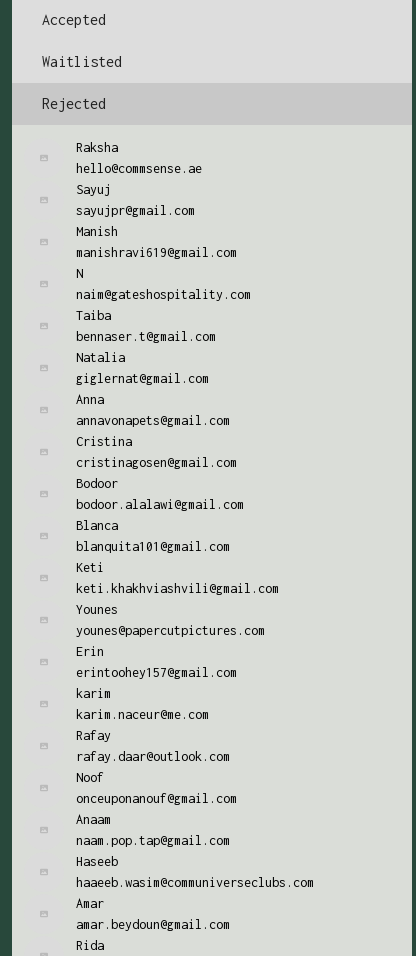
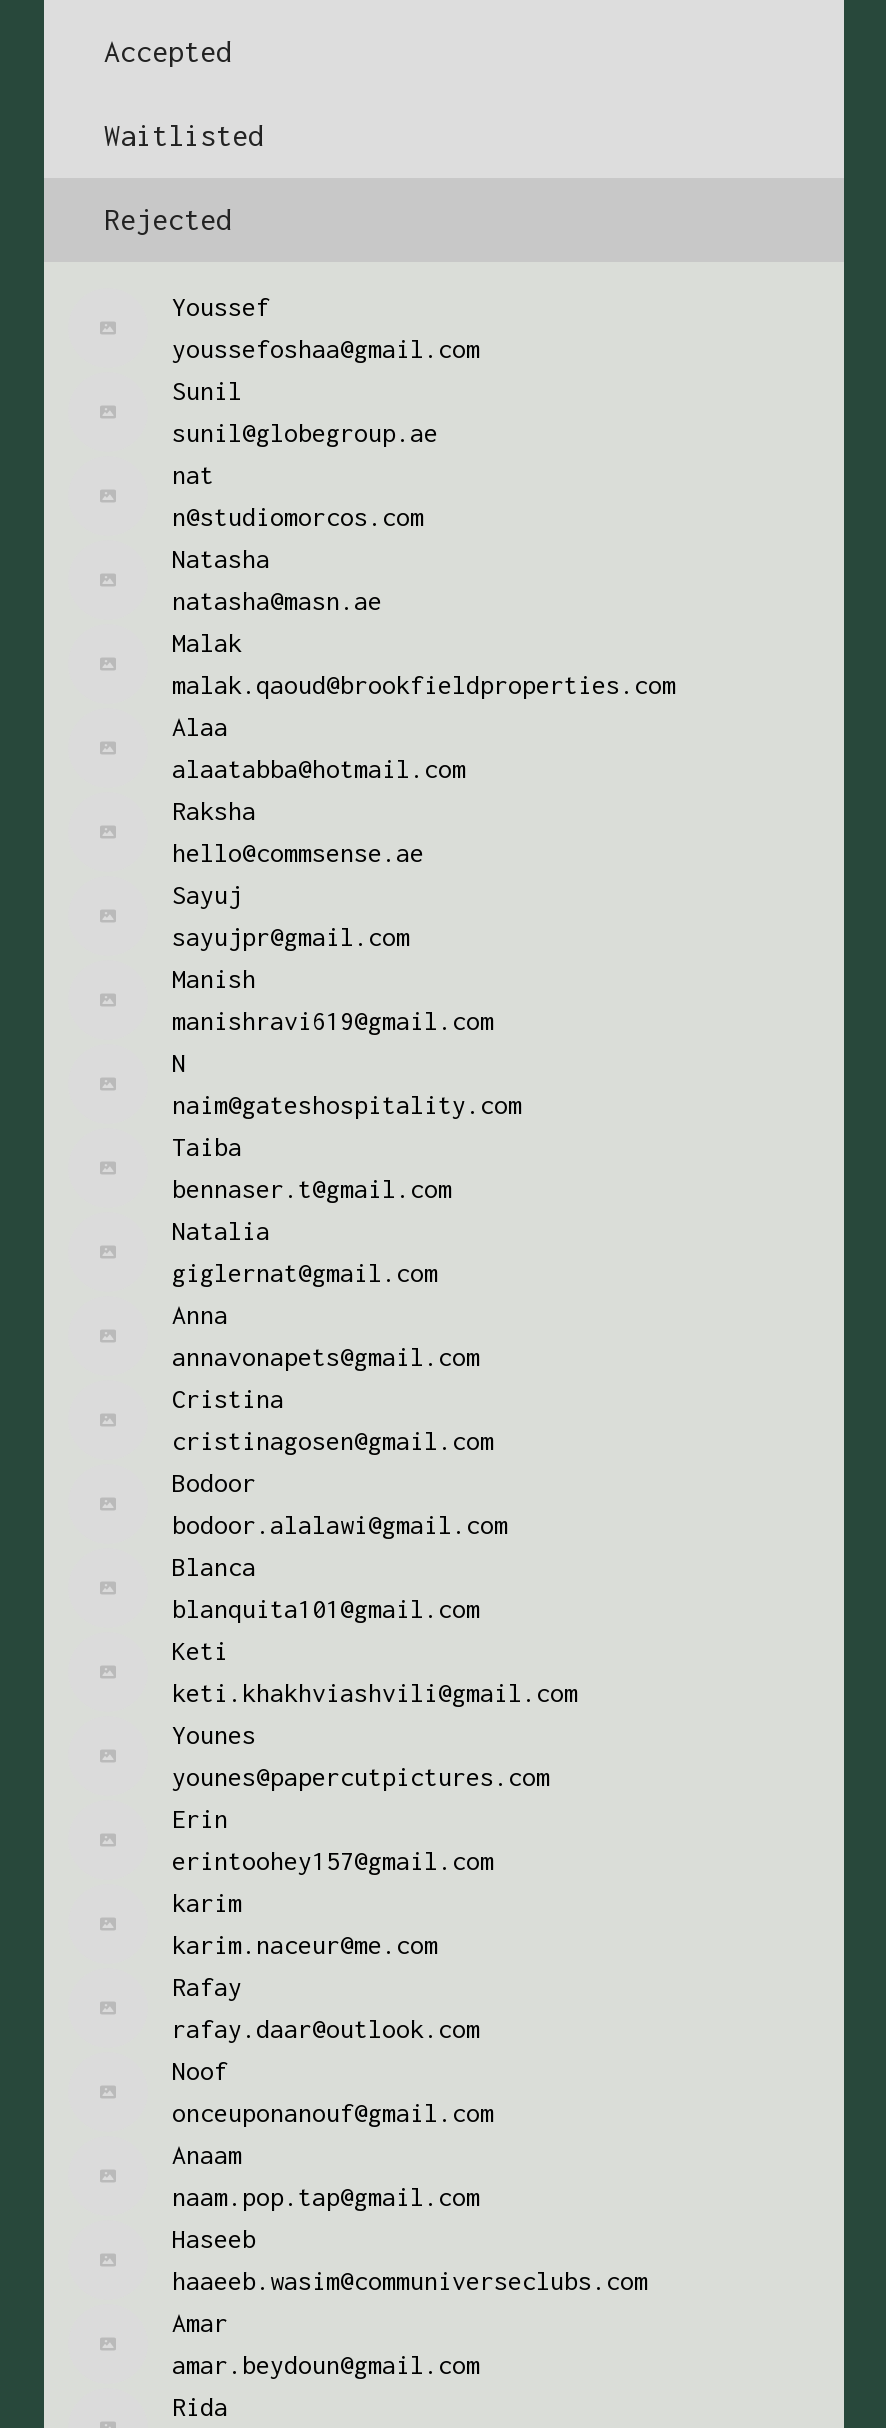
none -> [172,292,676,784] Youssef | youssefoshaa@gmail.com | Sunil | sunil@globegroup.ae | nat | n@studiomorcos.com | Natasha | natasha@masn.ae | Malak | malak.qaoud@brookfieldproperties.com | Alaa | alaatabba@hotmail.com

